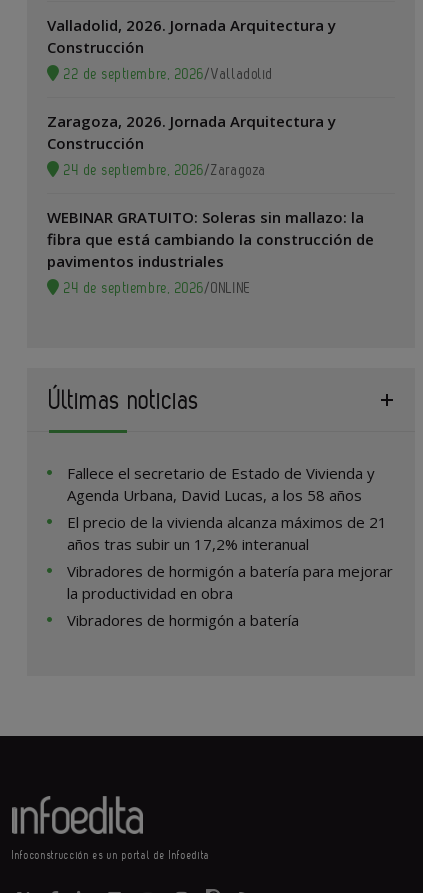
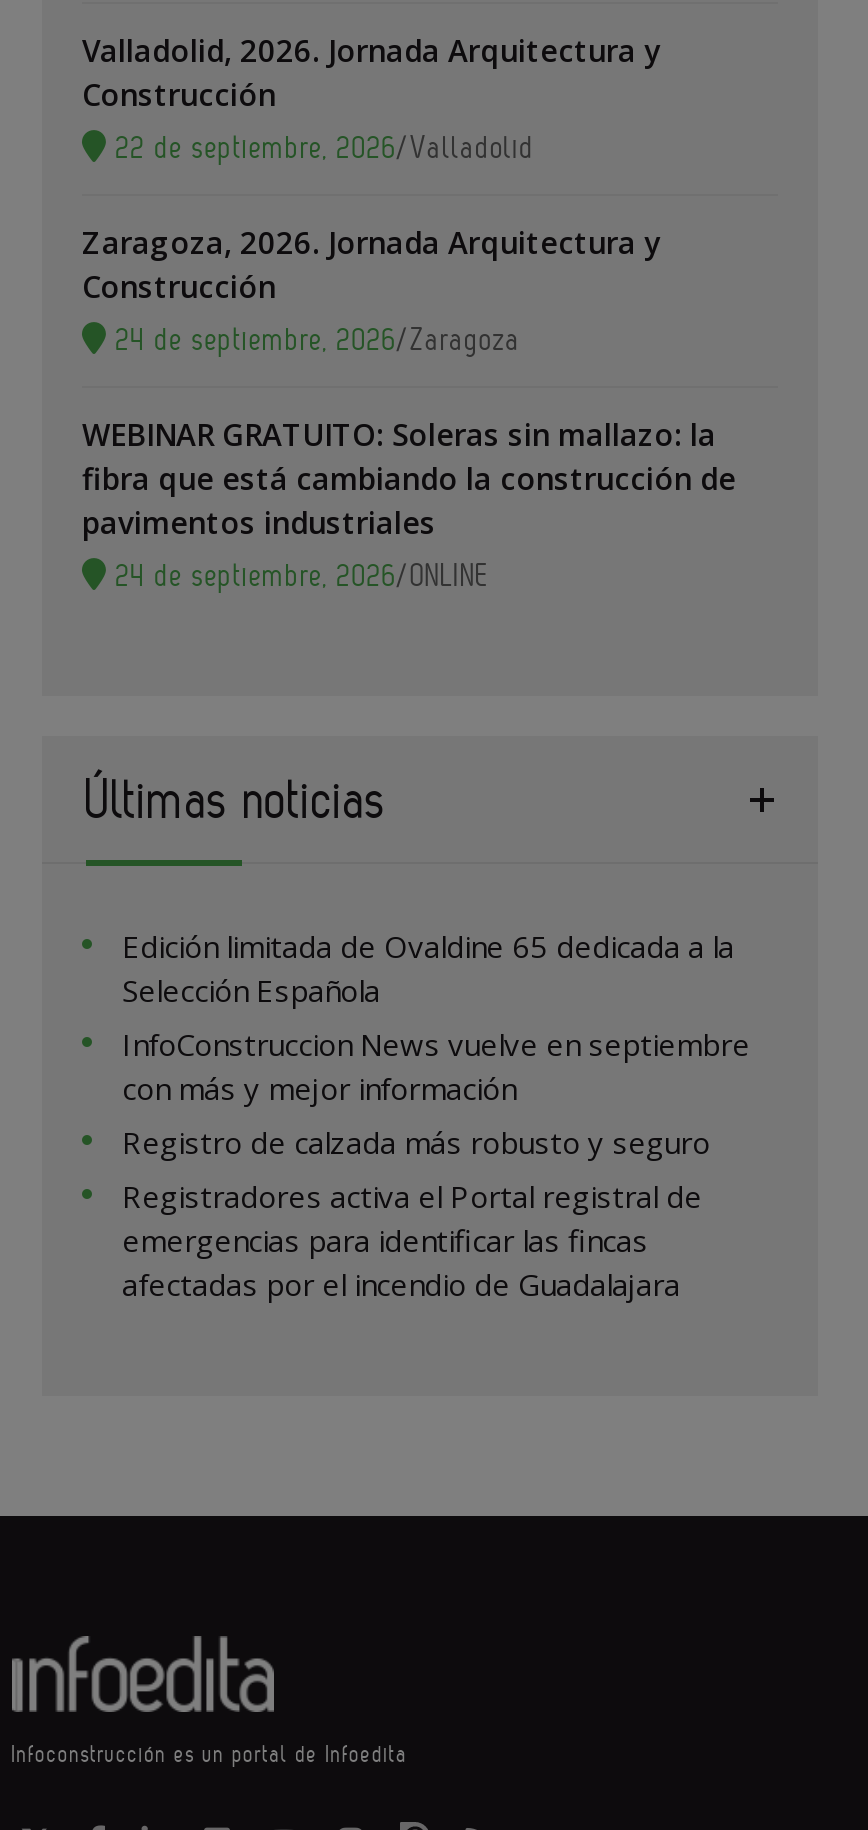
[67,463,393,630] Fallece el secretario de Estado de Vivienda y | Agenda Urbana, David Lucas, a los 58 años | El precio de la vivienda alcanza máximos de 21 | años tras subir un 17,2% interanual | Vibradores de hormigón a batería para mejorar | la productividad en obra | Vibradores de hormigón a batería -> [122,926,750,1304] Edición limitada de Ovaldine 65 dedicada a la | Selección Española | InfoConstruccion News vuelve en septiembre | con más y mejor información | Registro de calzada más robusto y seguro | Registradores activa el Portal registral de | emergencias para identificar las fincas | afectadas por el incendio de Guadalajara

